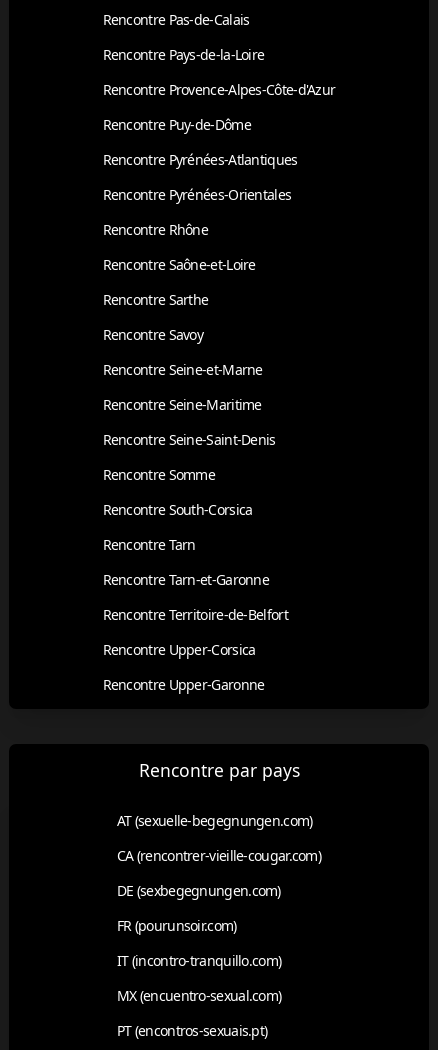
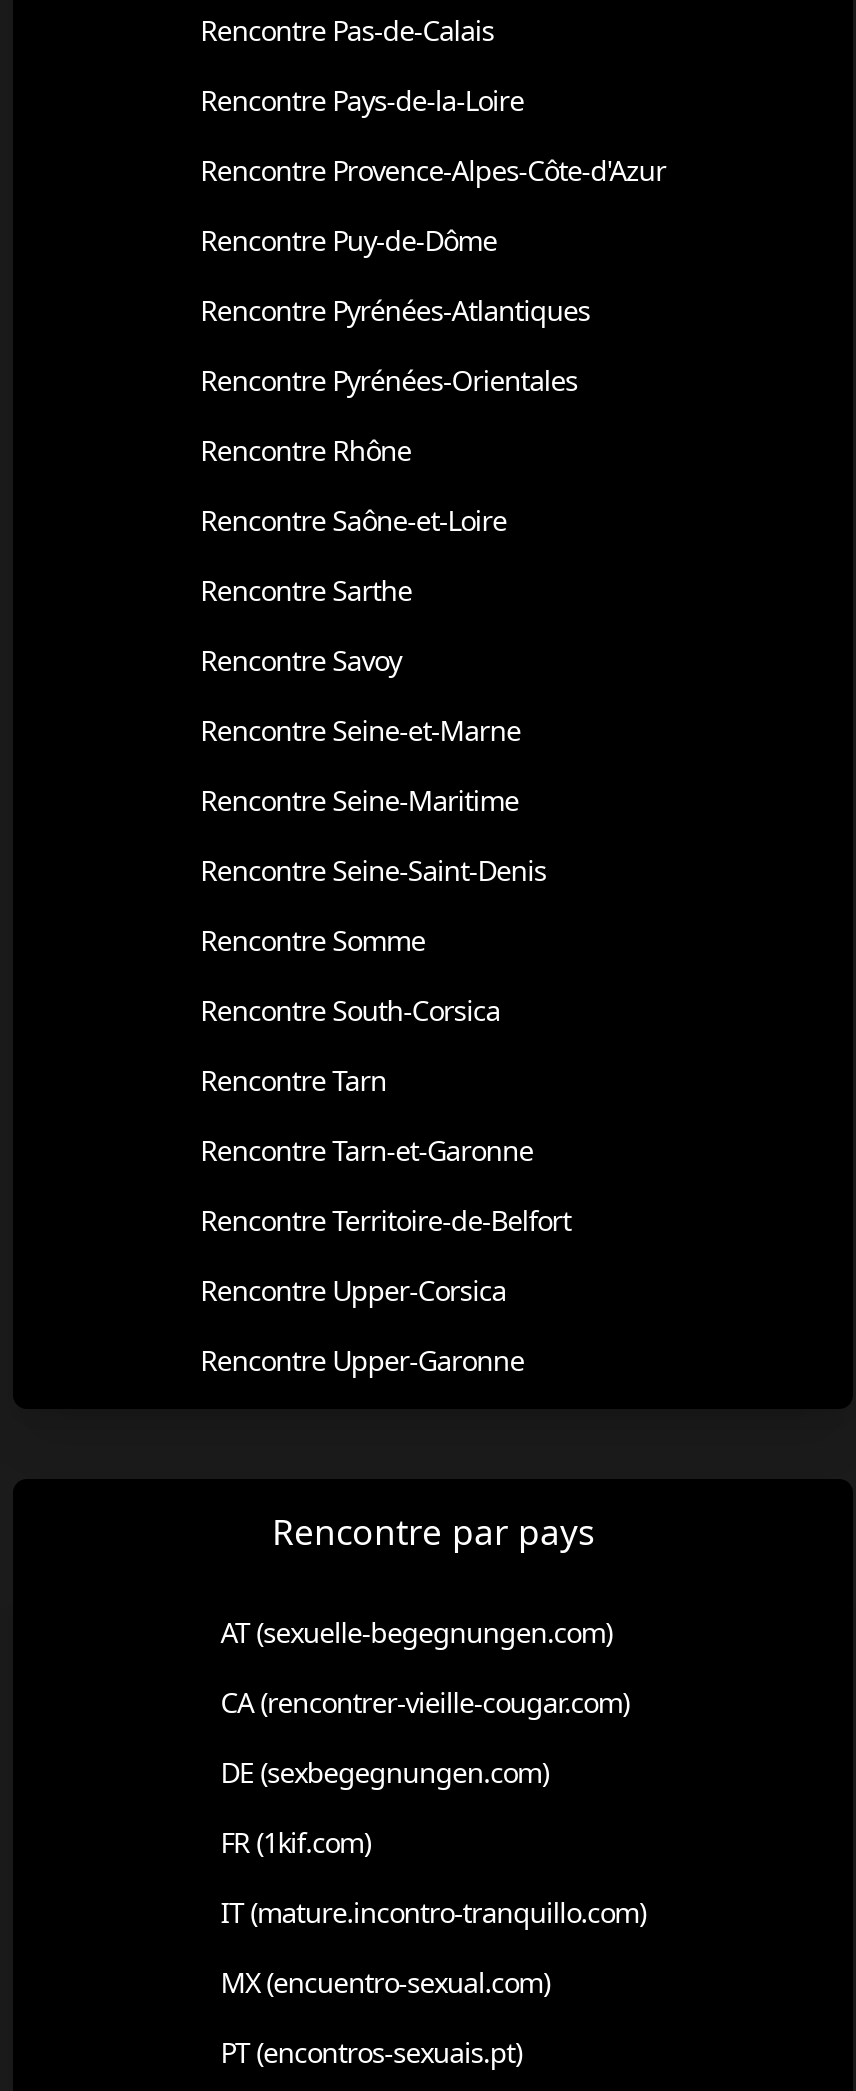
[117,916,237,935] FR (pourunsoir.com) -> [221,1823,370,1861] FR (1kif.com)
[117,951,281,970] IT (incontro-tranquillo.com) -> [221,1893,645,1931] IT (mature.incontro-tranquillo.com)

